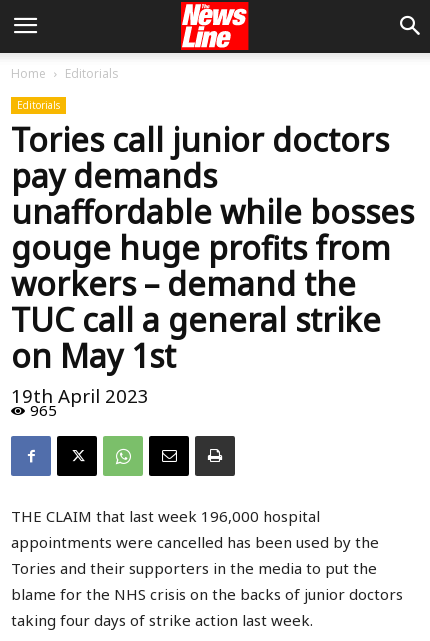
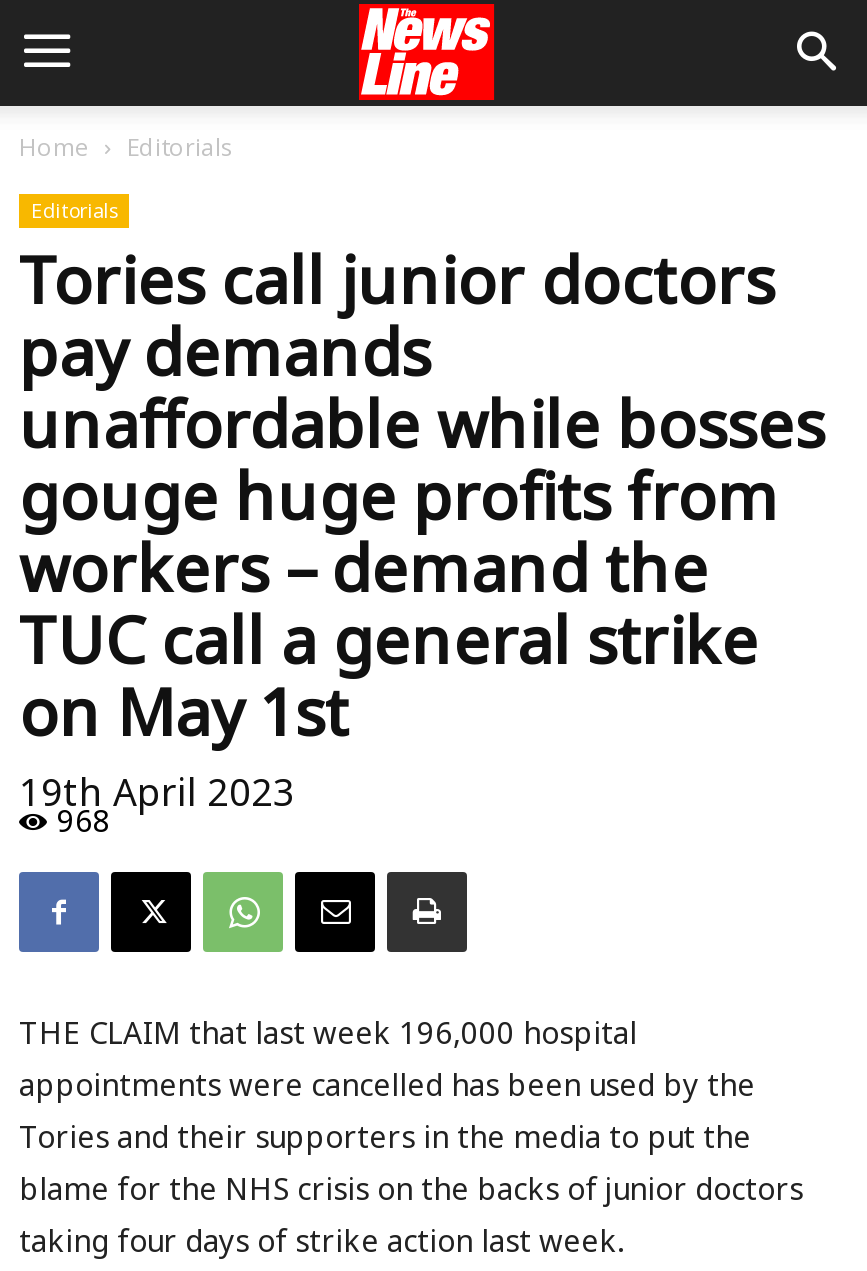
[30,400,57,420] 965 -> [57,800,111,840] 968

